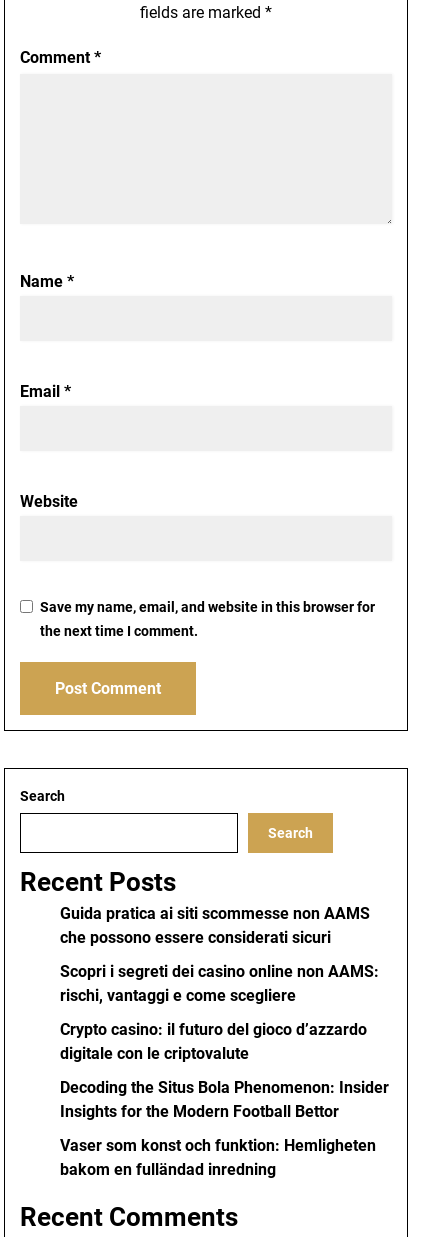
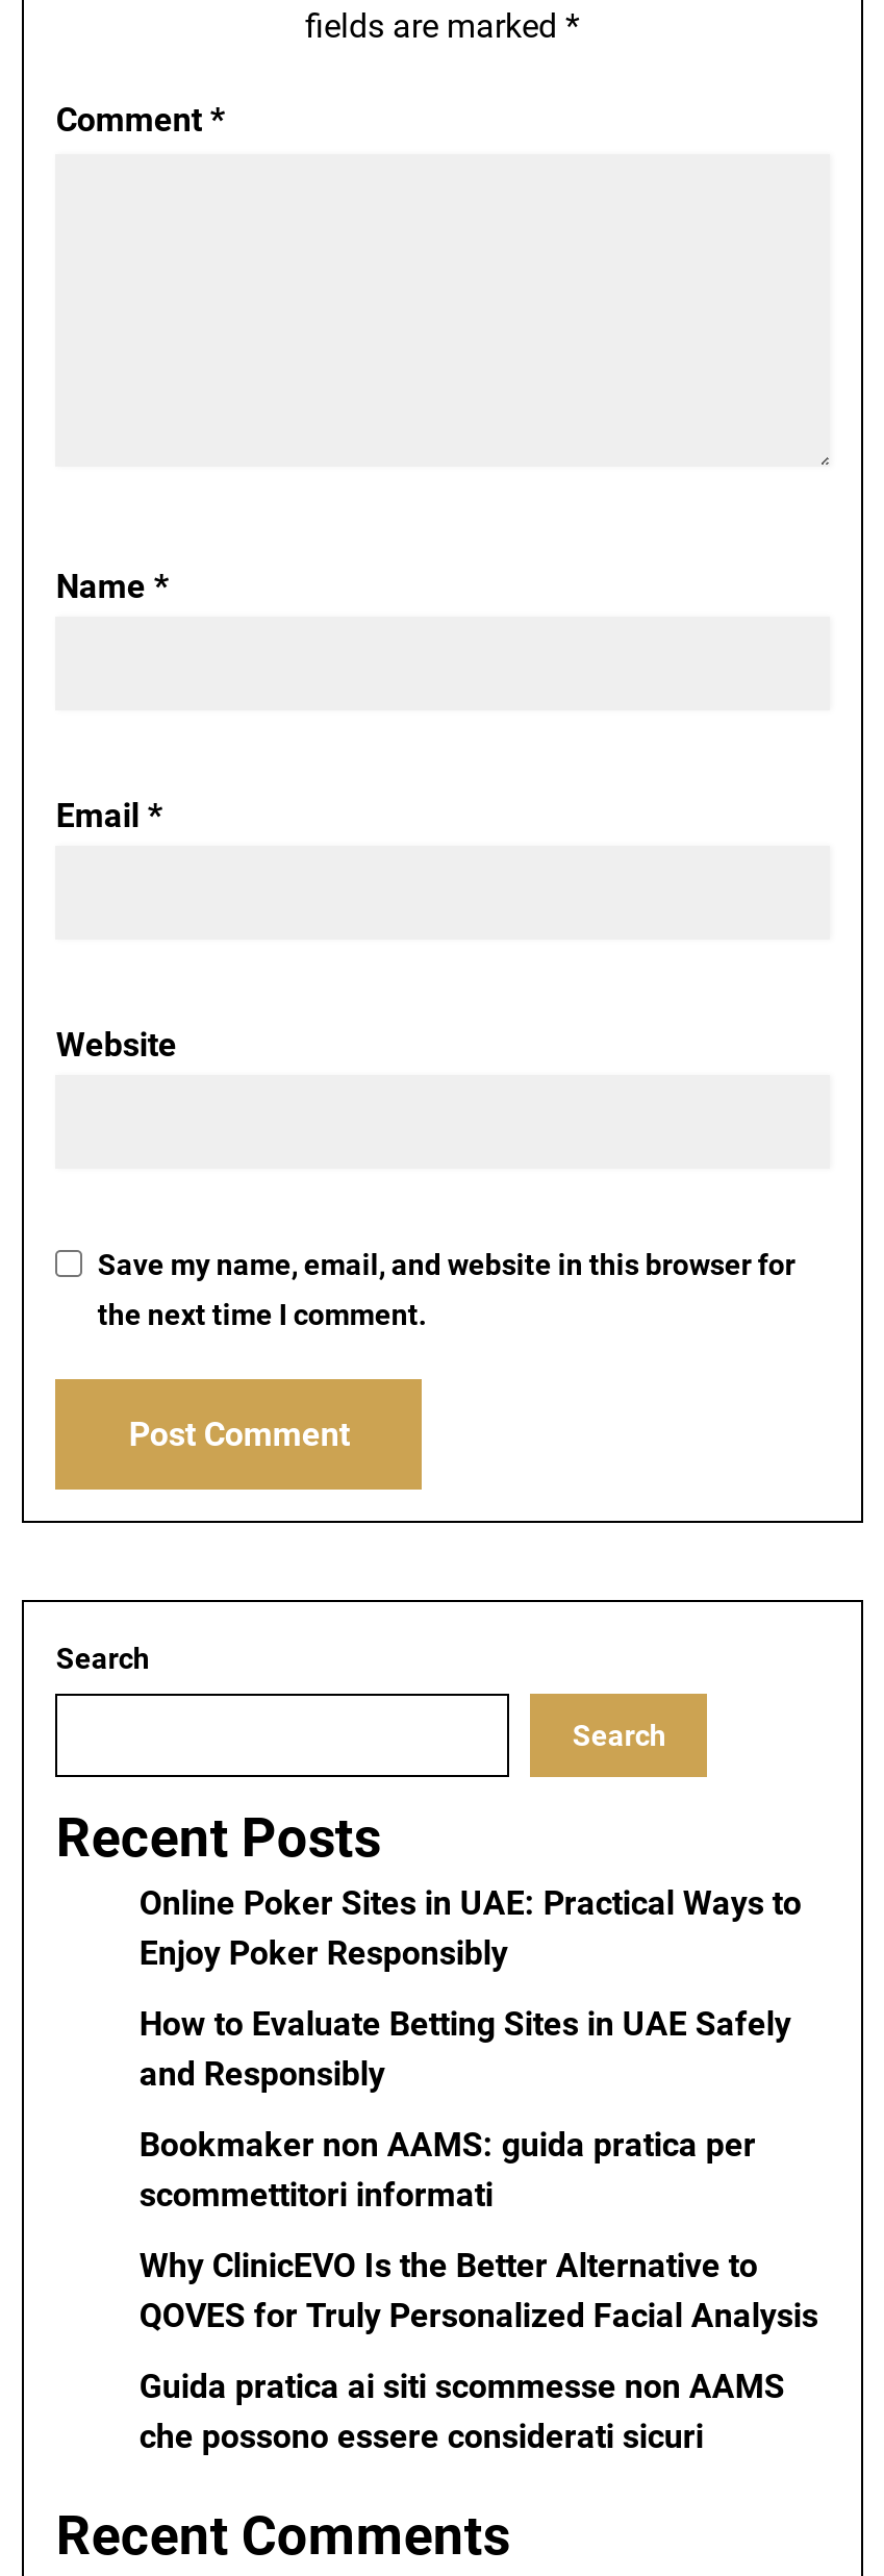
none -> [139,1883,818,2335] Online Poker Sites in UAE: Practical Ways to | Enjoy Poker Responsibly | How to Evaluate Betting Sites in UAE Safely | and Responsibly | Bookmaker non AAMS: guida pratica per | scommettitori informati | Why ClinicEVO Is the Better Alternative to | QOVES for Truly Personalized Facial Analysis
moved [60,904,370,947] -> [139,2367,785,2456]: Guida pratica ai siti scommesse non AAMS | che possono essere considerati sicuri
[60,962,389,1179] Scopri i segreti dei casino online non AAMS: | rischi, vantaggi e come scegliere | Crypto casino: il futuro del gioco d’azzardo | digitale con le criptovalute | Decoding the Situs Bola Phenomenon: Insider | Insights for the Modern Football Bettor | Vaser som konst och funktion: Hemligheten | bakom en fulländad inredning -> none

